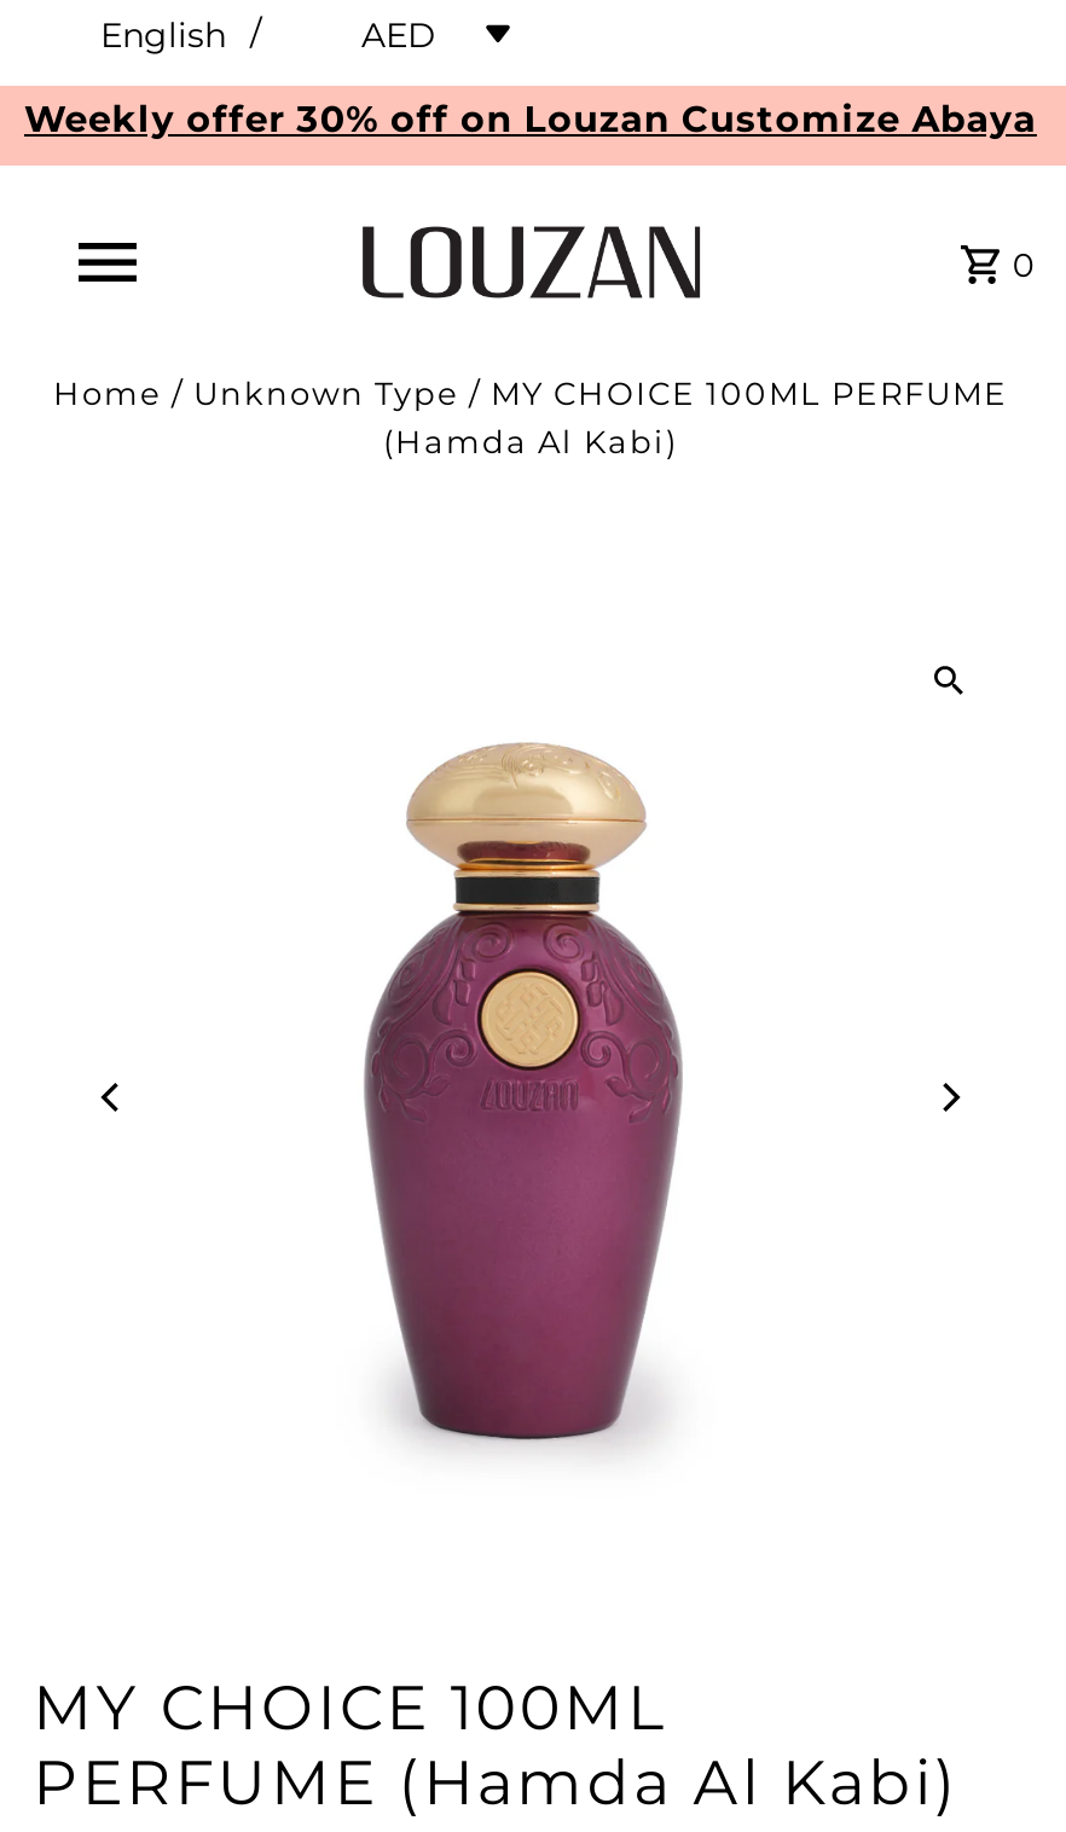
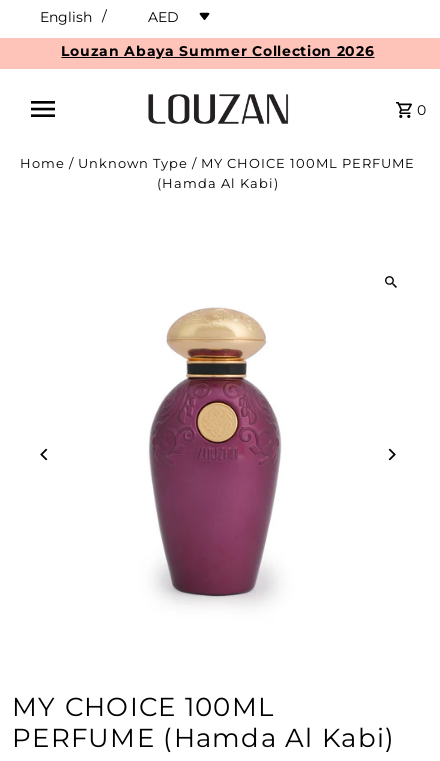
[24,98,1037,141] Weekly offer 30% off on Louzan Customize Abaya -> [61,43,374,59] Louzan Abaya Summer Collection 2026

